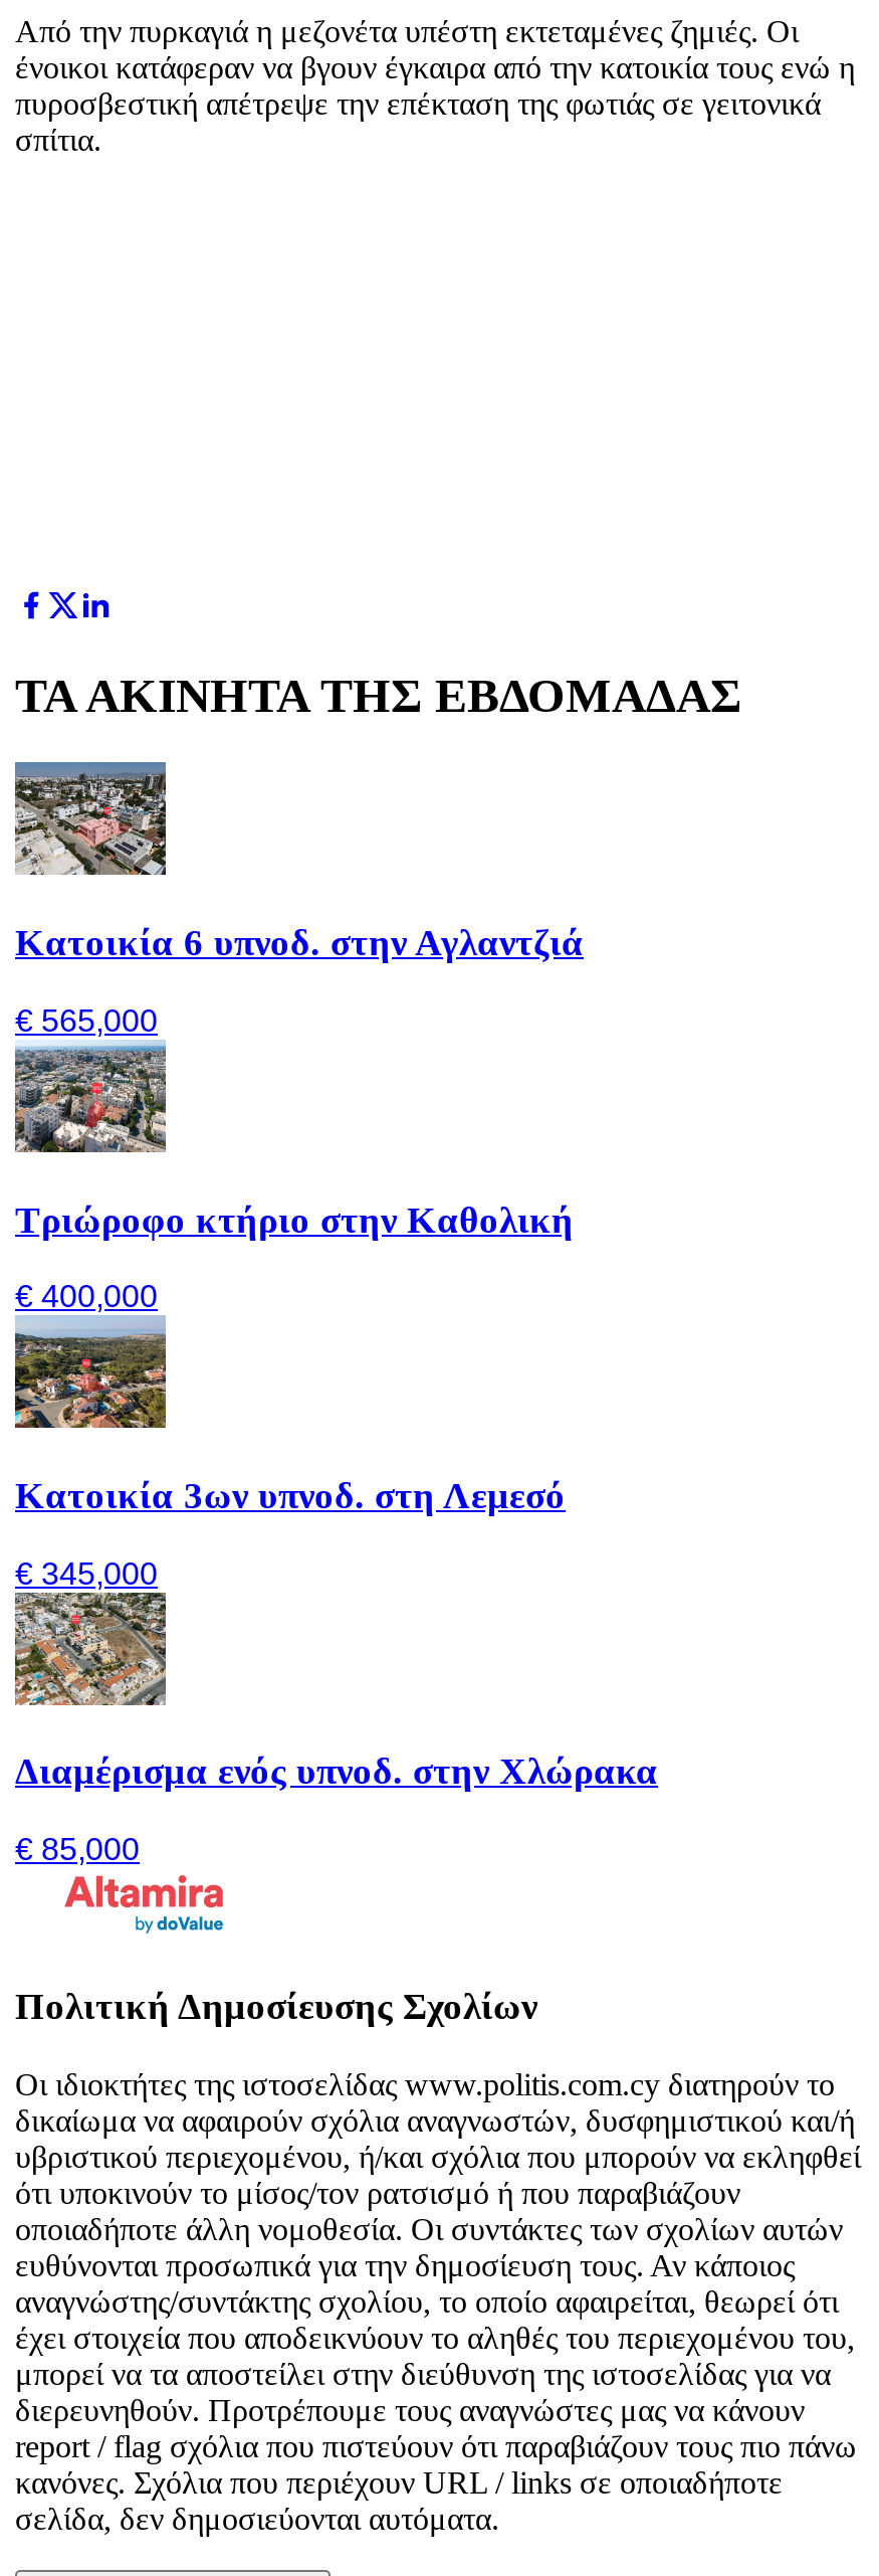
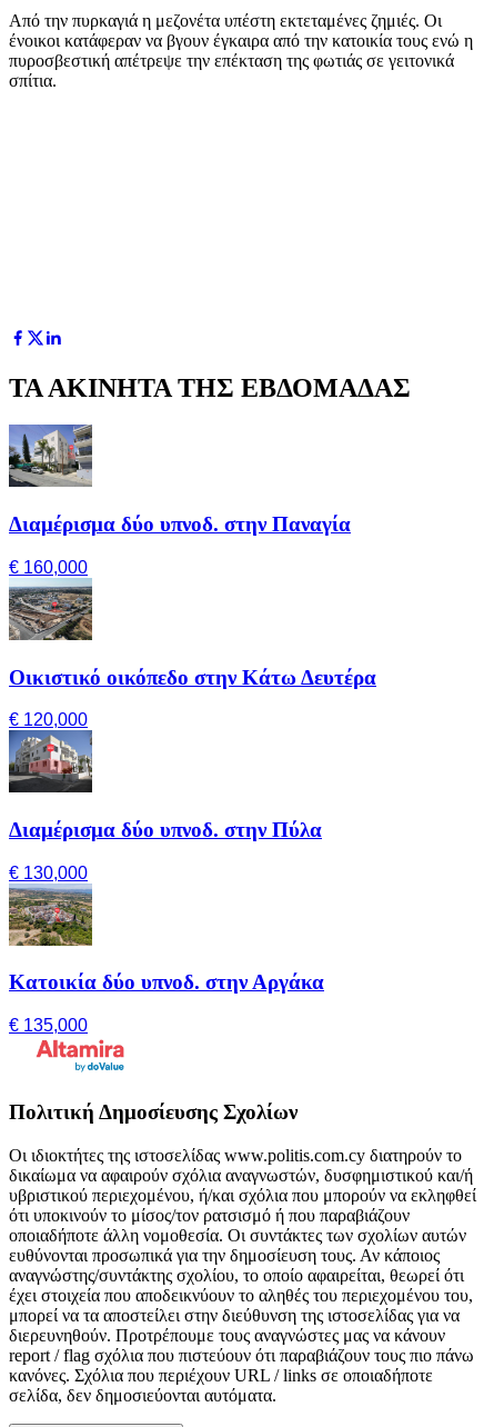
[13,762,584,964] [image] | Κατοικία 6 υπνοδ. στην Αγλαντζιά -> [8,425,351,536] [image] | Διαμέρισμα δύο υπνοδ. στην Παναγία
[15,1003,158,1037] € 565,000 -> [9,558,88,577] € 160,000
[13,1052,574,1240] [image] | Τριώροφο κτήριο στην Καθολική -> [9,585,376,689] [image] | Οικιστικό οικόπεδο στην Κάτω Δευτέρα
[15,1280,158,1314] € 400,000 -> [9,710,88,729] € 120,000
[13,1329,566,1516] [image] | Κατοικία 3ων υπνοδ. στη Λεμεσό -> [8,738,322,841] [image] | Διαμέρισμα δύο υπνοδ. στην Πύλα
[15,1556,158,1590] € 345,000 -> [9,863,88,882] € 130,000
[15,1605,658,1793] [image] | Διαμέρισμα ενός υπνοδ. στην Χλώρακα -> [9,890,324,994] [image] | Κατοικία δύο υπνοδ. στην Αργάκα
[15,1832,140,1867] € 85,000 -> [9,1016,88,1035] € 135,000

